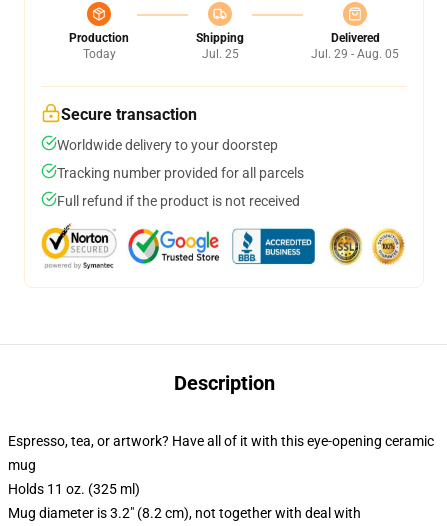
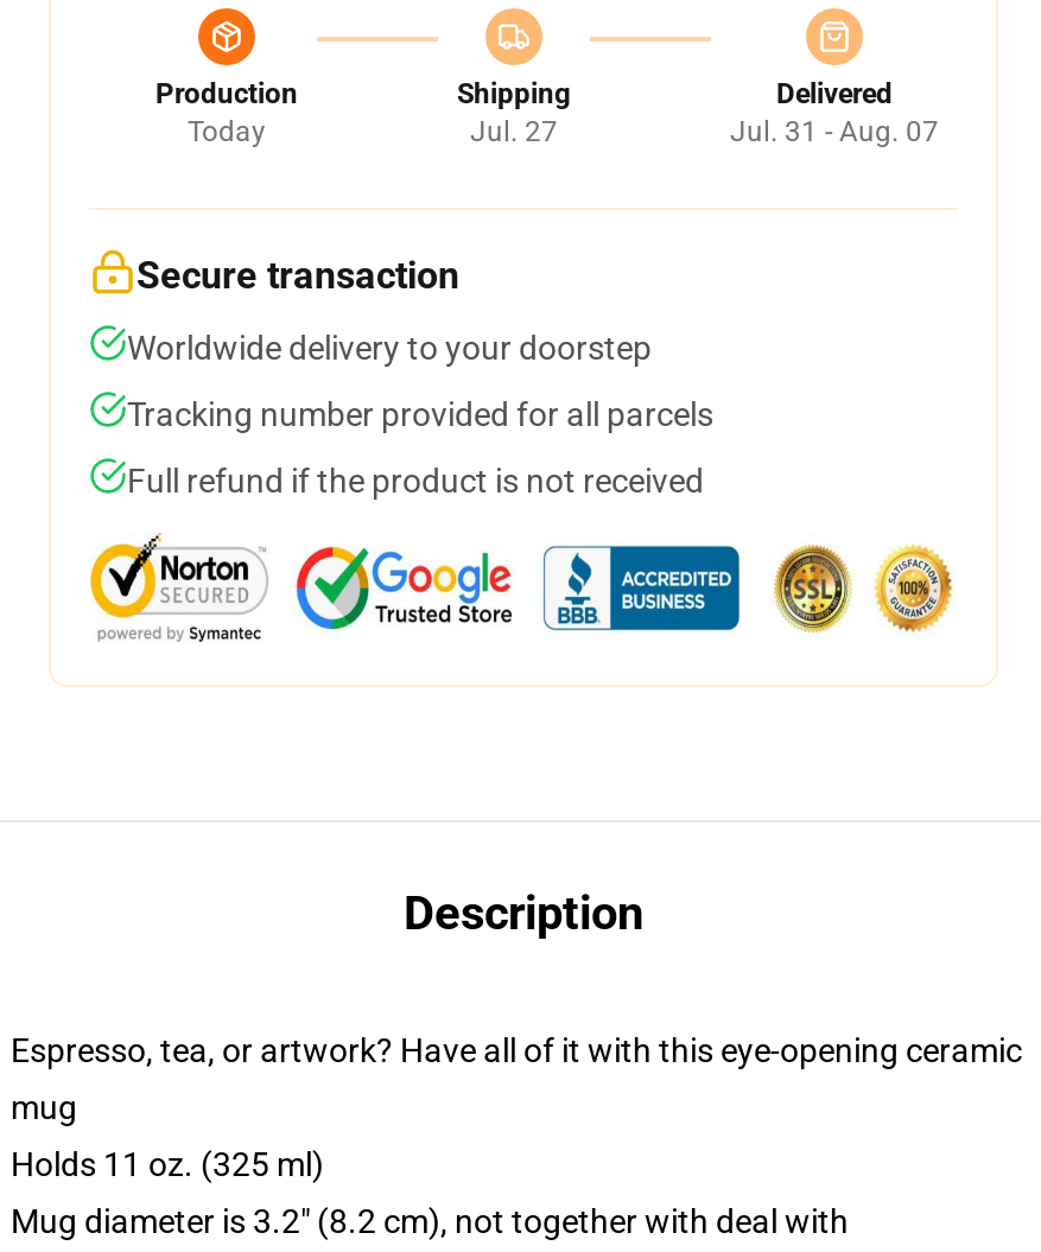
[201,47,238,61] Jul. 25 -> [470,115,558,148] Jul. 27
[311,47,399,61] Jul. 29 - Aug. 05 -> [730,115,939,148] Jul. 31 - Aug. 07

